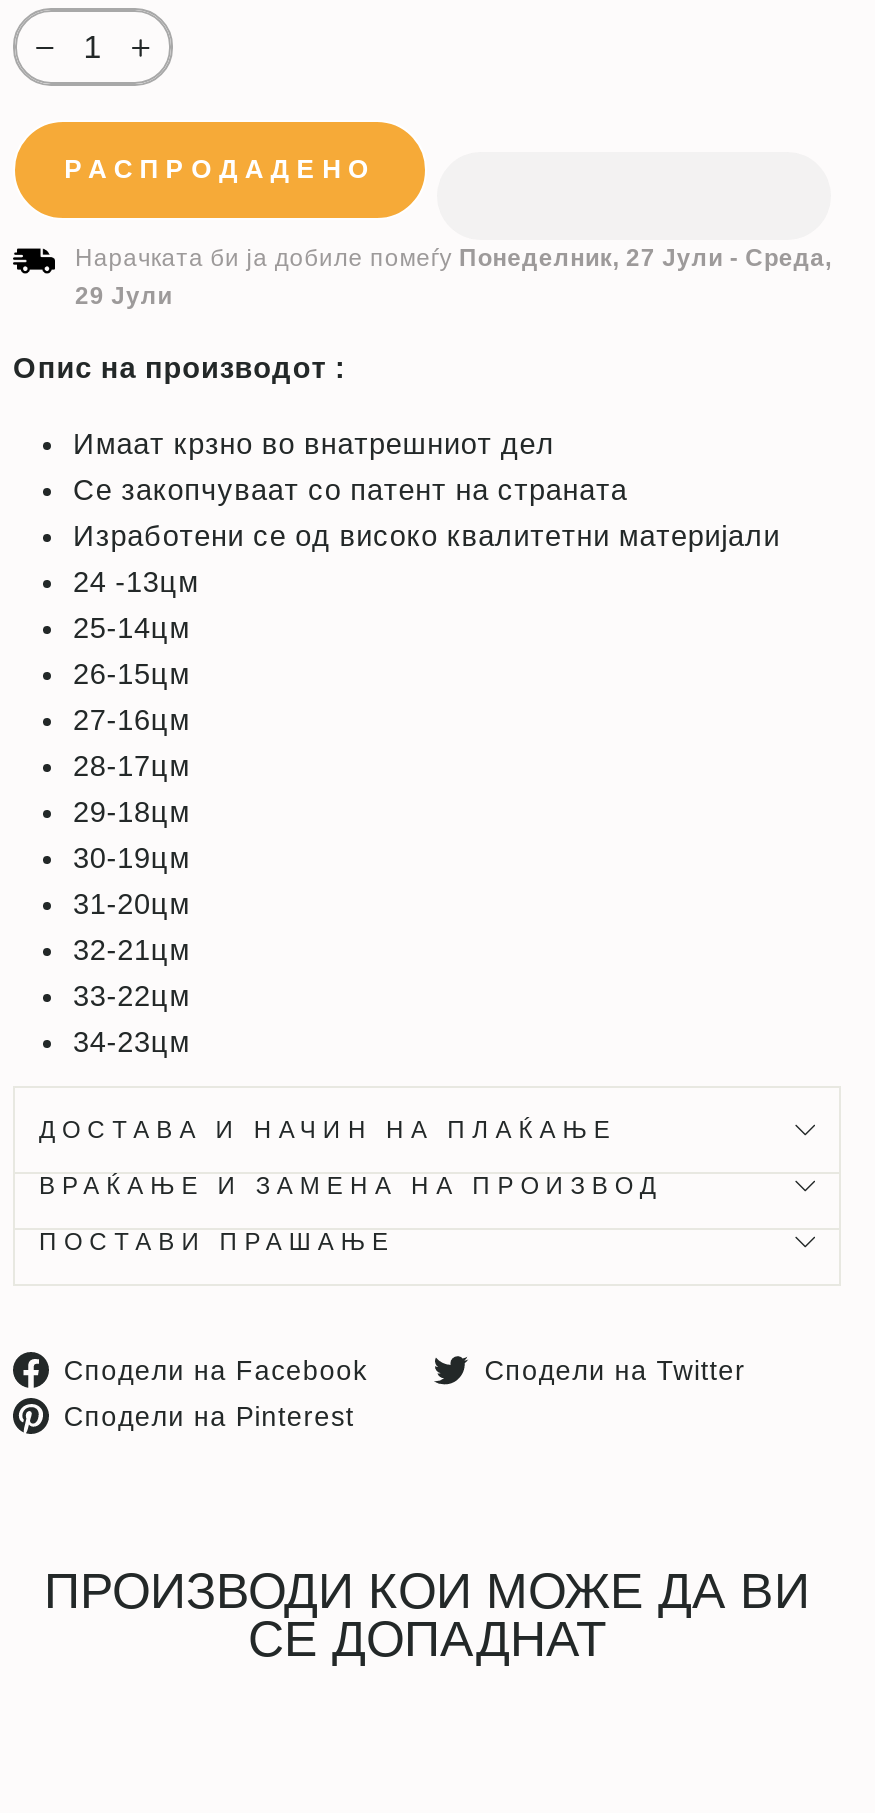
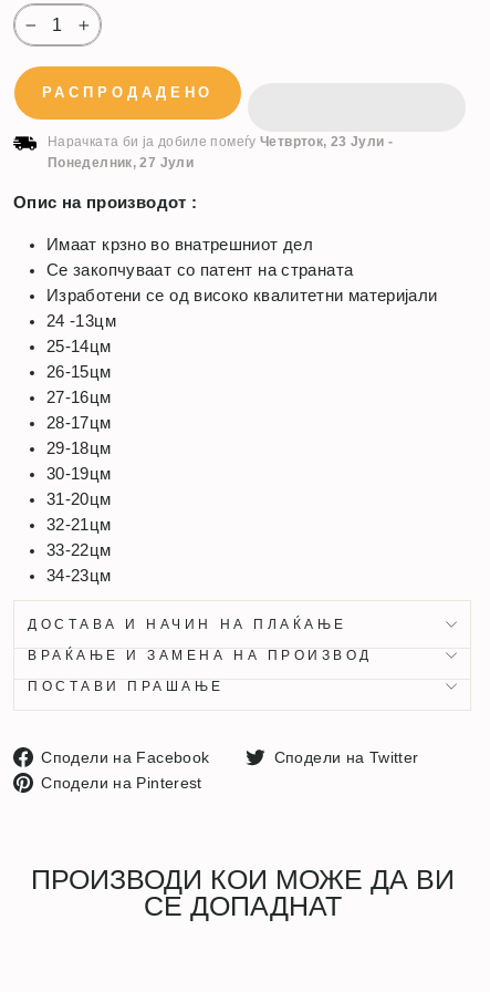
[75,244,832,310] Нарачката би ја добиле помеѓу Понеделник, 27 Јули - Среда, | 29 Јули -> [48,134,393,170] Нарачката би ја добиле помеѓу Четврток, 23 Јули - | Понеделник, 27 Јули

